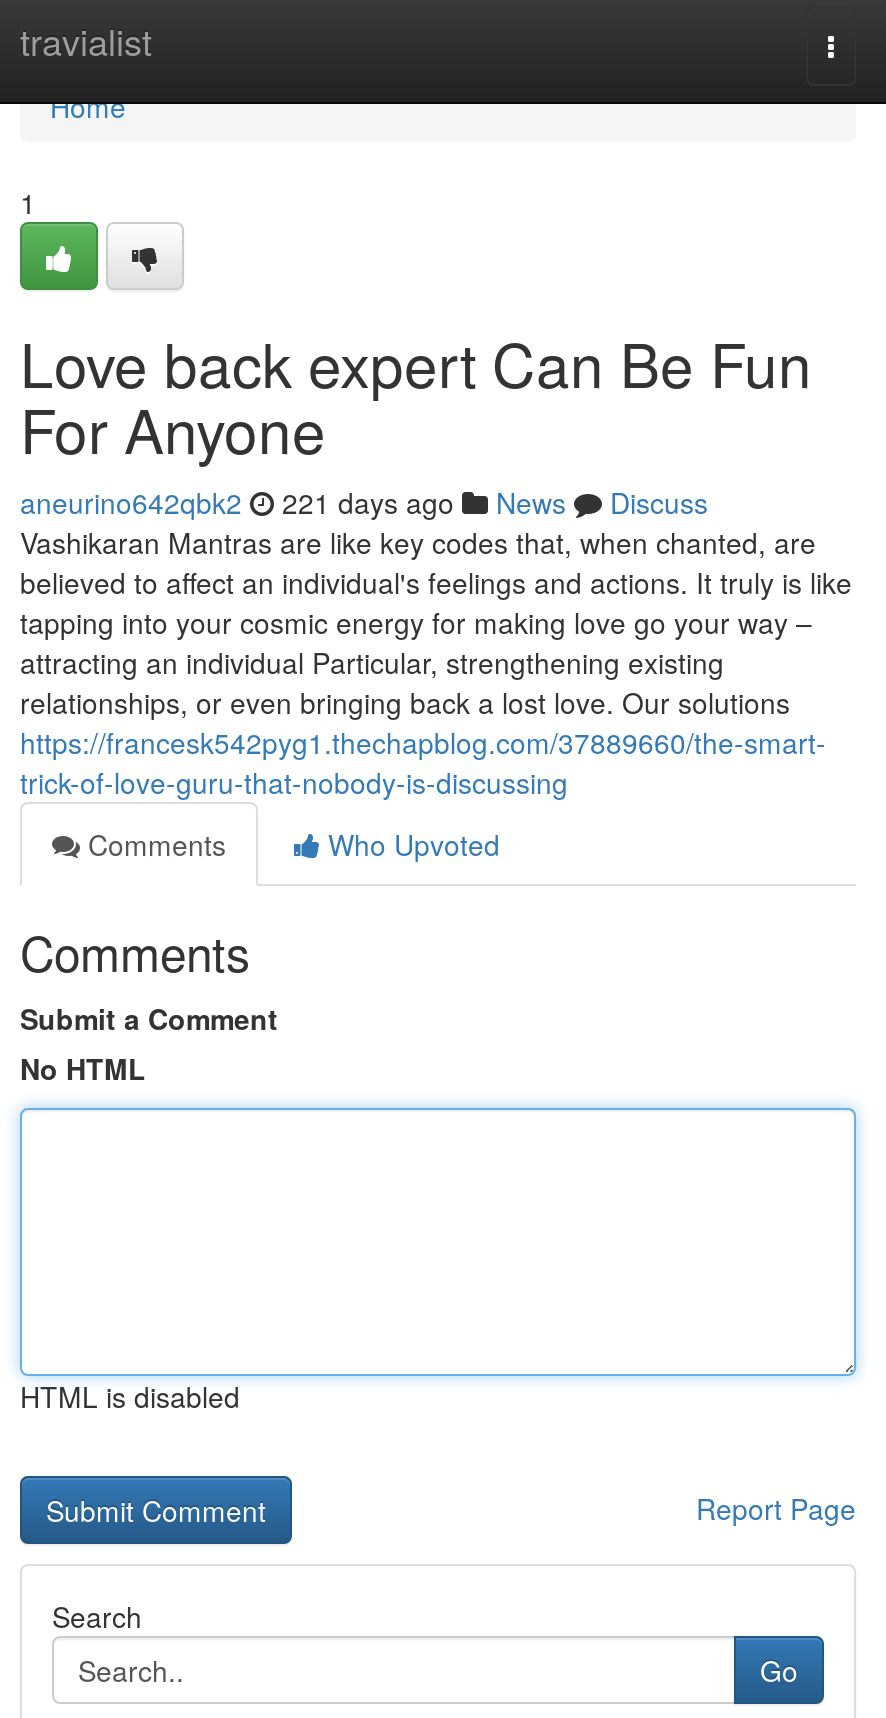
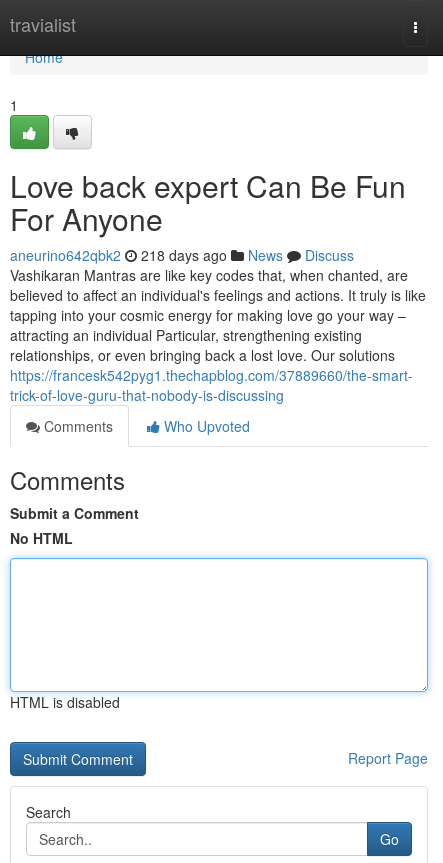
[20,482,708,522] aneurino642qbk2 221 days ago News Discuss -> [10,245,354,265] aneurino642qbk2 218 days ago News Discuss

